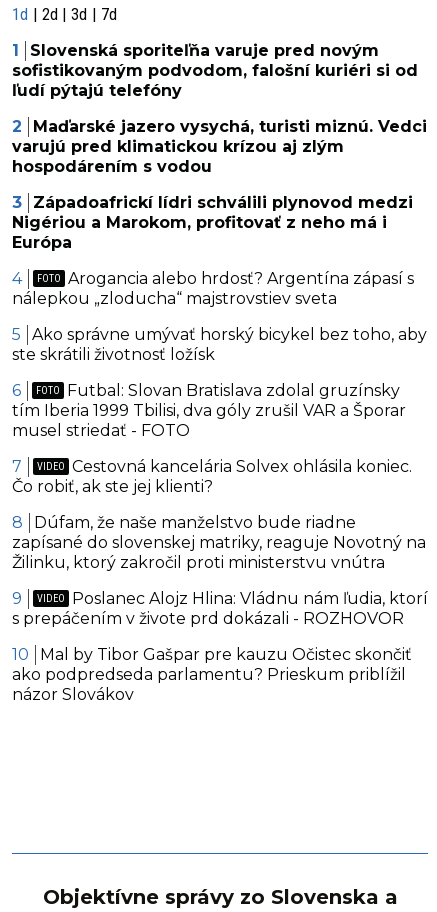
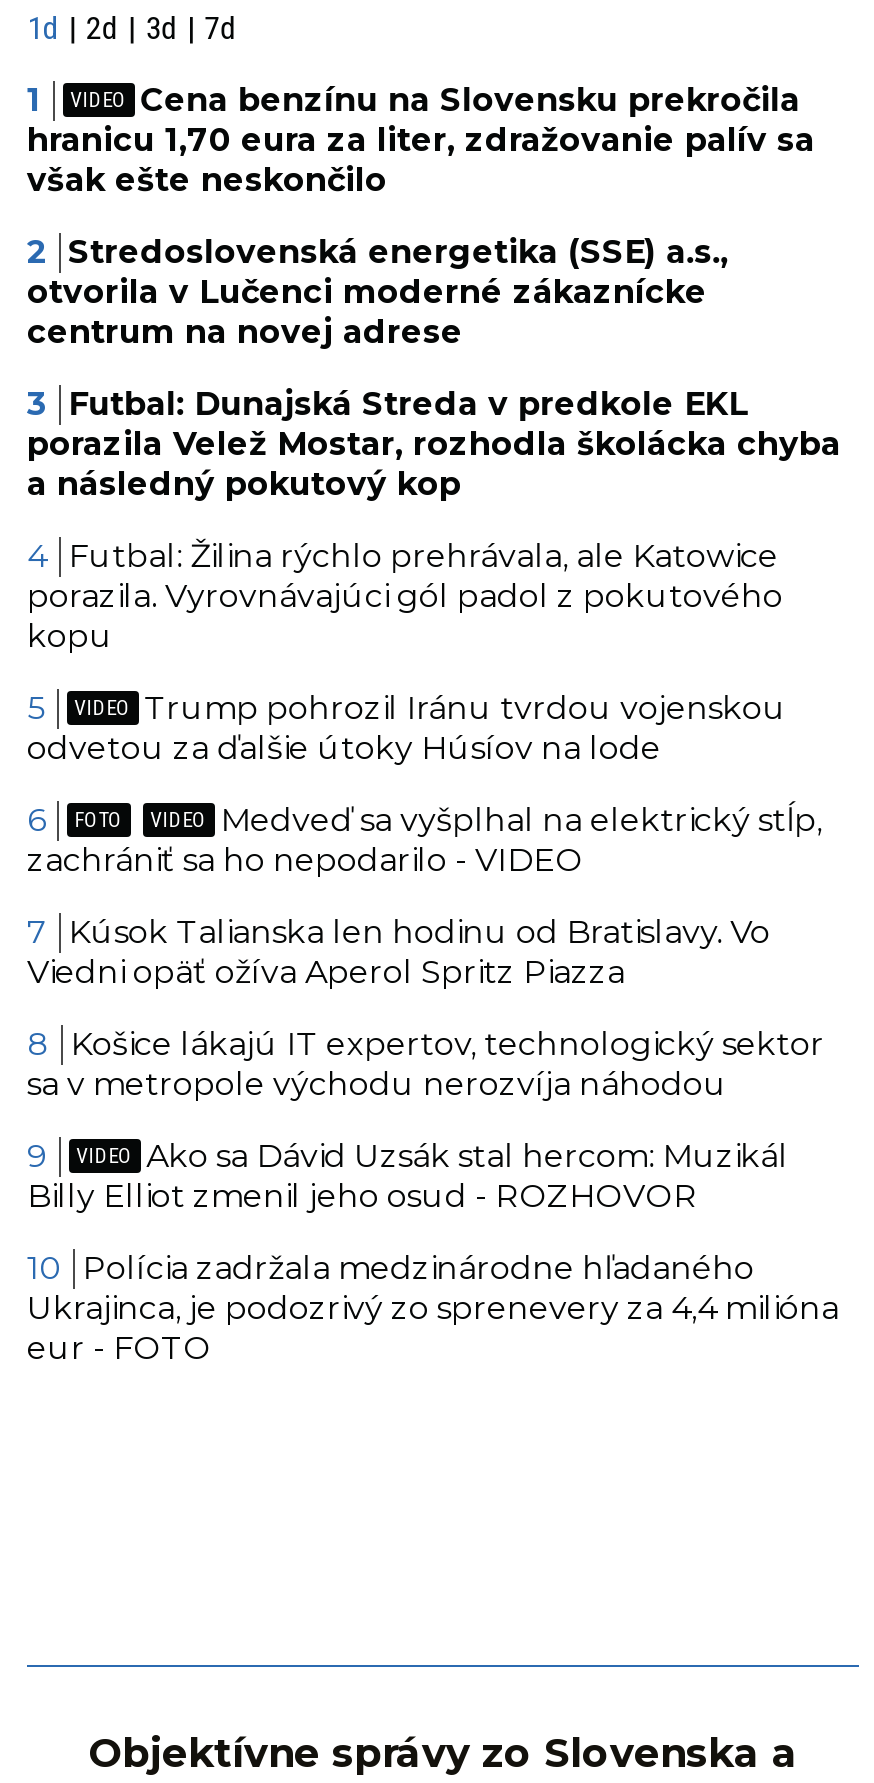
[12,41,418,100] Slovenská sporiteľňa varuje pred novým | sofistikovaným podvodom, falošní kuriéri si od | ľudí pýtajú telefóny -> [27,81,815,199] Cena benzínu na Slovensku prekročila | hranicu 1,70 eura za liter, zdražovanie palív sa | však ešte neskončilo
[12,117,427,176] Maďarské jazero vysychá, turisti miznú. Vedci | varujú pred klimatickou krízou aj zlým | hospodárením s vodou -> [27,233,728,351] Stredoslovenská energetika (SSE) a.s., | otvorila v Lučenci moderné zákaznícke | centrum na novej adrese
[12,193,413,252] Západoafrickí lídri schválili plynovod medzi | Nigériou a Marokom, profitovať z neho má i | Európa -> [27,385,841,503] Futbal: Dunajská Streda v predkole EKL | porazila Velež Mostar, rozhodla školácka chyba | a následný pokutový kop
[12,269,414,308] Arogancia alebo hrdosť? Argentína zápasí s | nálepkou „zloducha“ majstrovstiev sveta -> [27,537,783,655] Futbal: Žilina rýchlo prehrávala, ale Katowice | porazila. Vyrovnávajúci gól padol z pokutového | kopu
[12,325,427,364] Ako správne umývať horský bicykel bez toho, aby | ste skrátili životnosť ložísk -> [27,689,786,767] Trump pohrozil Iránu tvrdou vojenskou | odvetou za ďalšie útoky Húsíov na lode
[12,381,406,440] Futbal: Slovan Bratislava zdolal gruzínsky | tím Iberia 1999 Tbilisi, dva góly zrušil VAR a Šporar | musel striedať - FOTO -> [27,801,822,879] Medveď sa vyšplhal na elektrický stĺp, | zachrániť sa ho nepodarilo - VIDEO
[12,457,412,496] Cestovná kancelária Solvex ohlásila koniec. | Čo robiť, ak ste jej klienti? -> [27,913,770,991] Kúsok Talianska len hodinu od Bratislavy. Vo | Viedni opäť ožíva Aperol Spritz Piazza
[12,513,426,572] Dúfam, že naše manželstvo bude riadne | zapísané do slovenskej matriky, reaguje Novotný na | Žilinku, ktorý zakročil proti ministerstvu vnútra -> [27,1025,824,1103] Košice lákajú IT expertov, technologický sektor | sa v metropole východu nerozvíja náhodou
[12,589,428,628] Poslanec Alojz Hlina: Vládnu nám ľudia, ktorí | s prepáčením v živote prd dokázali - ROZHOVOR -> [27,1137,788,1215] Ako sa Dávid Uzsák stal hercom: Muzikál | Billy Elliot zmenil jeho osud - ROZHOVOR
[12,645,412,704] Mal by Tibor Gašpar pre kauzu Očistec skončiť | ako podpredseda parlamentu? Prieskum priblížil | názor Slovákov -> [27,1249,839,1367] Polícia zadržala medzinárodne hľadaného | Ukrajinca, je podozrivý zo sprenevery za 4,4 milióna | eur - FOTO

